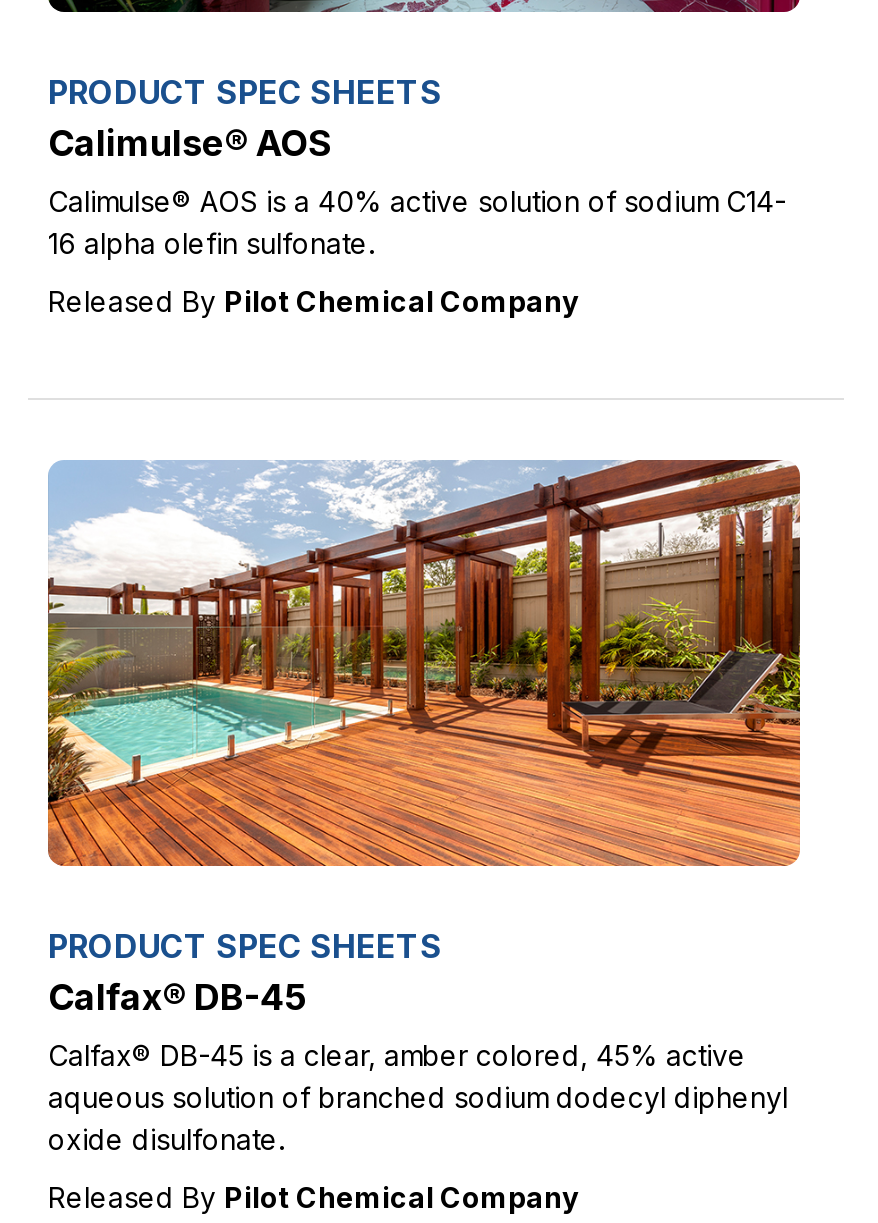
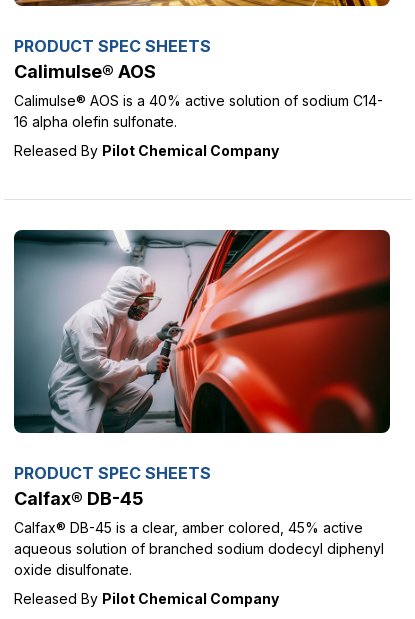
[46,460,802,868] [image] -> [13,229,391,434] [image]

